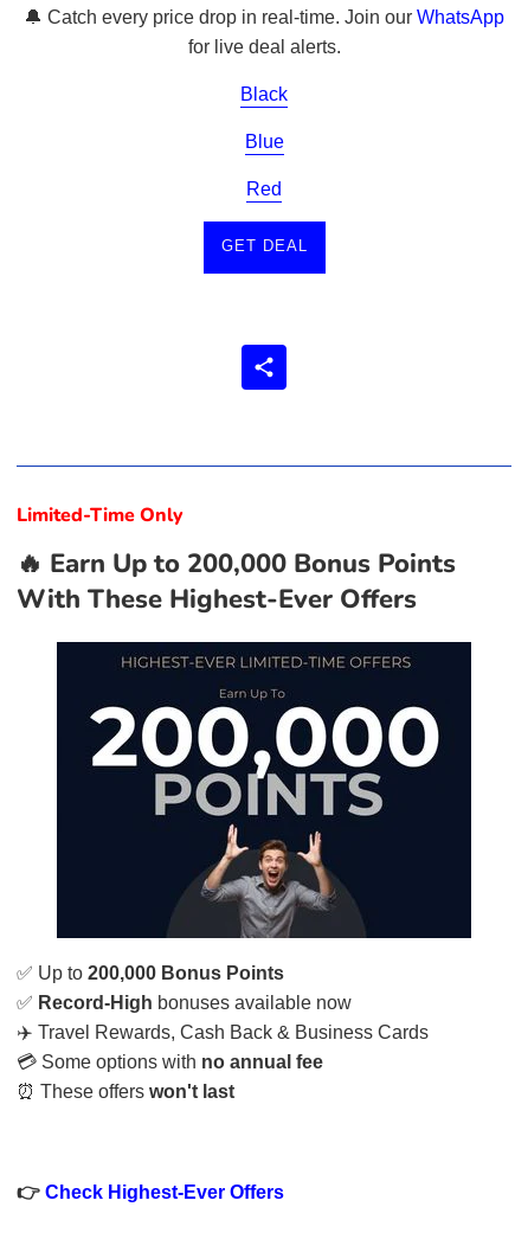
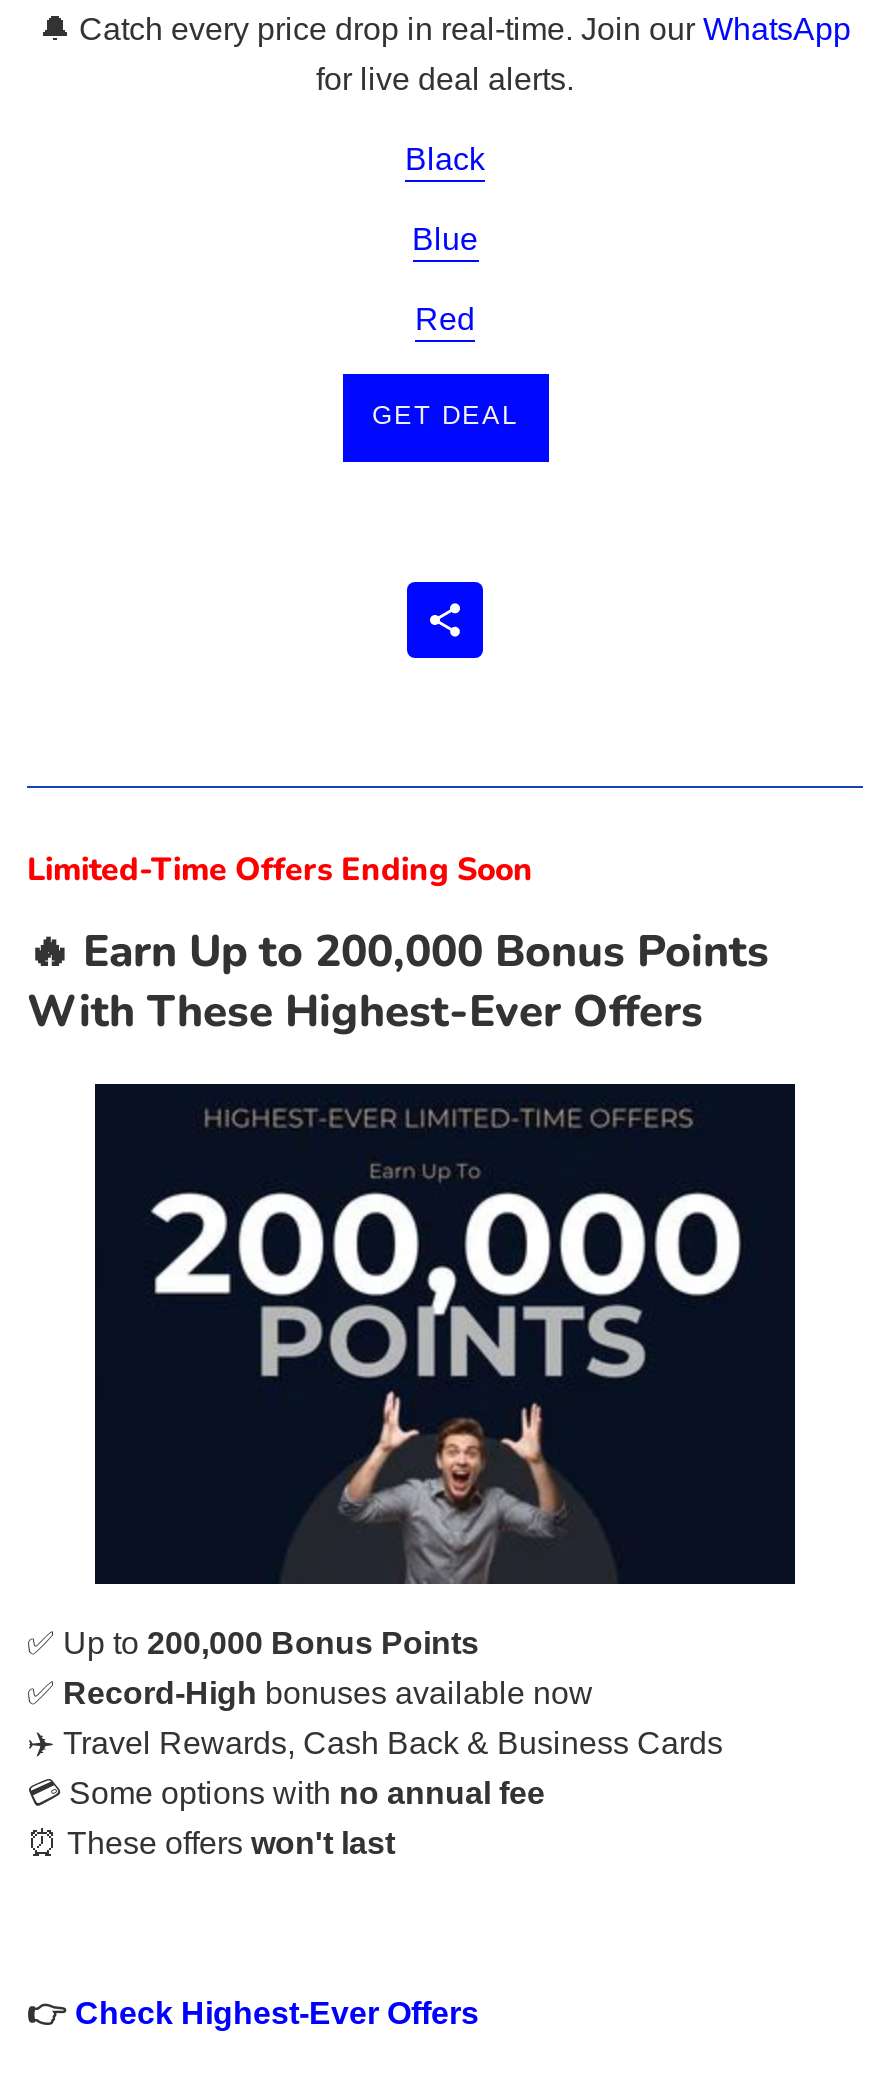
[17,502,184,528] Limited-Time Only -> [27,848,533,892] Limited-Time Offers Ending Soon

